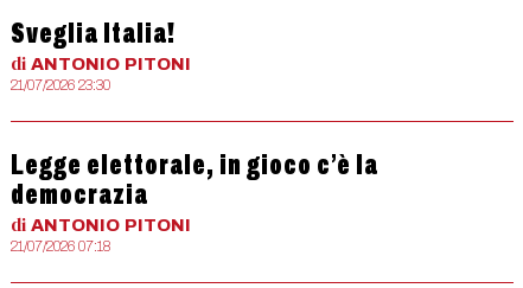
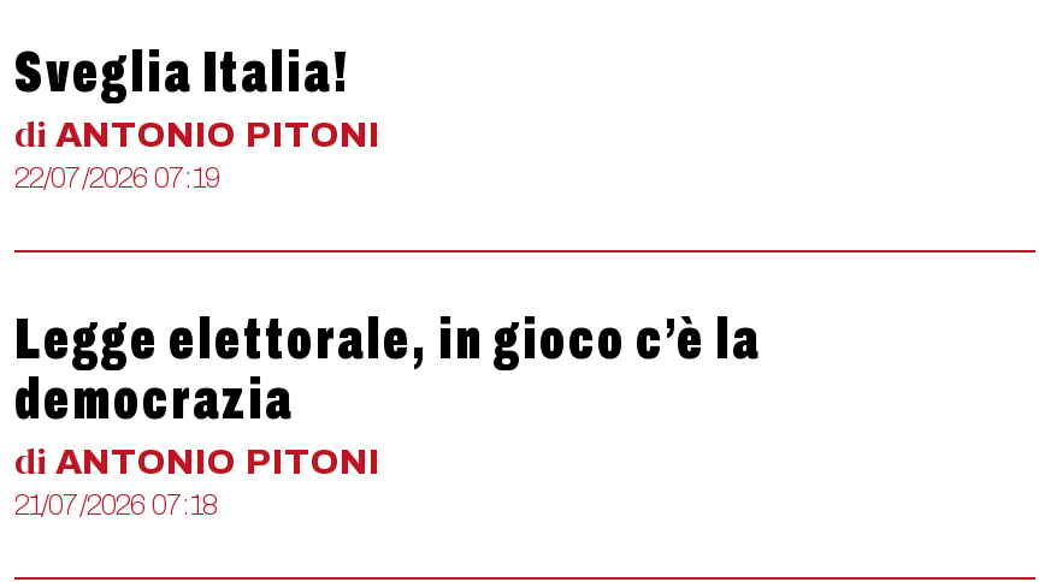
[11,77,110,94] 21/07/2026 23:30 -> [14,162,219,196] 22/07/2026 07:19

